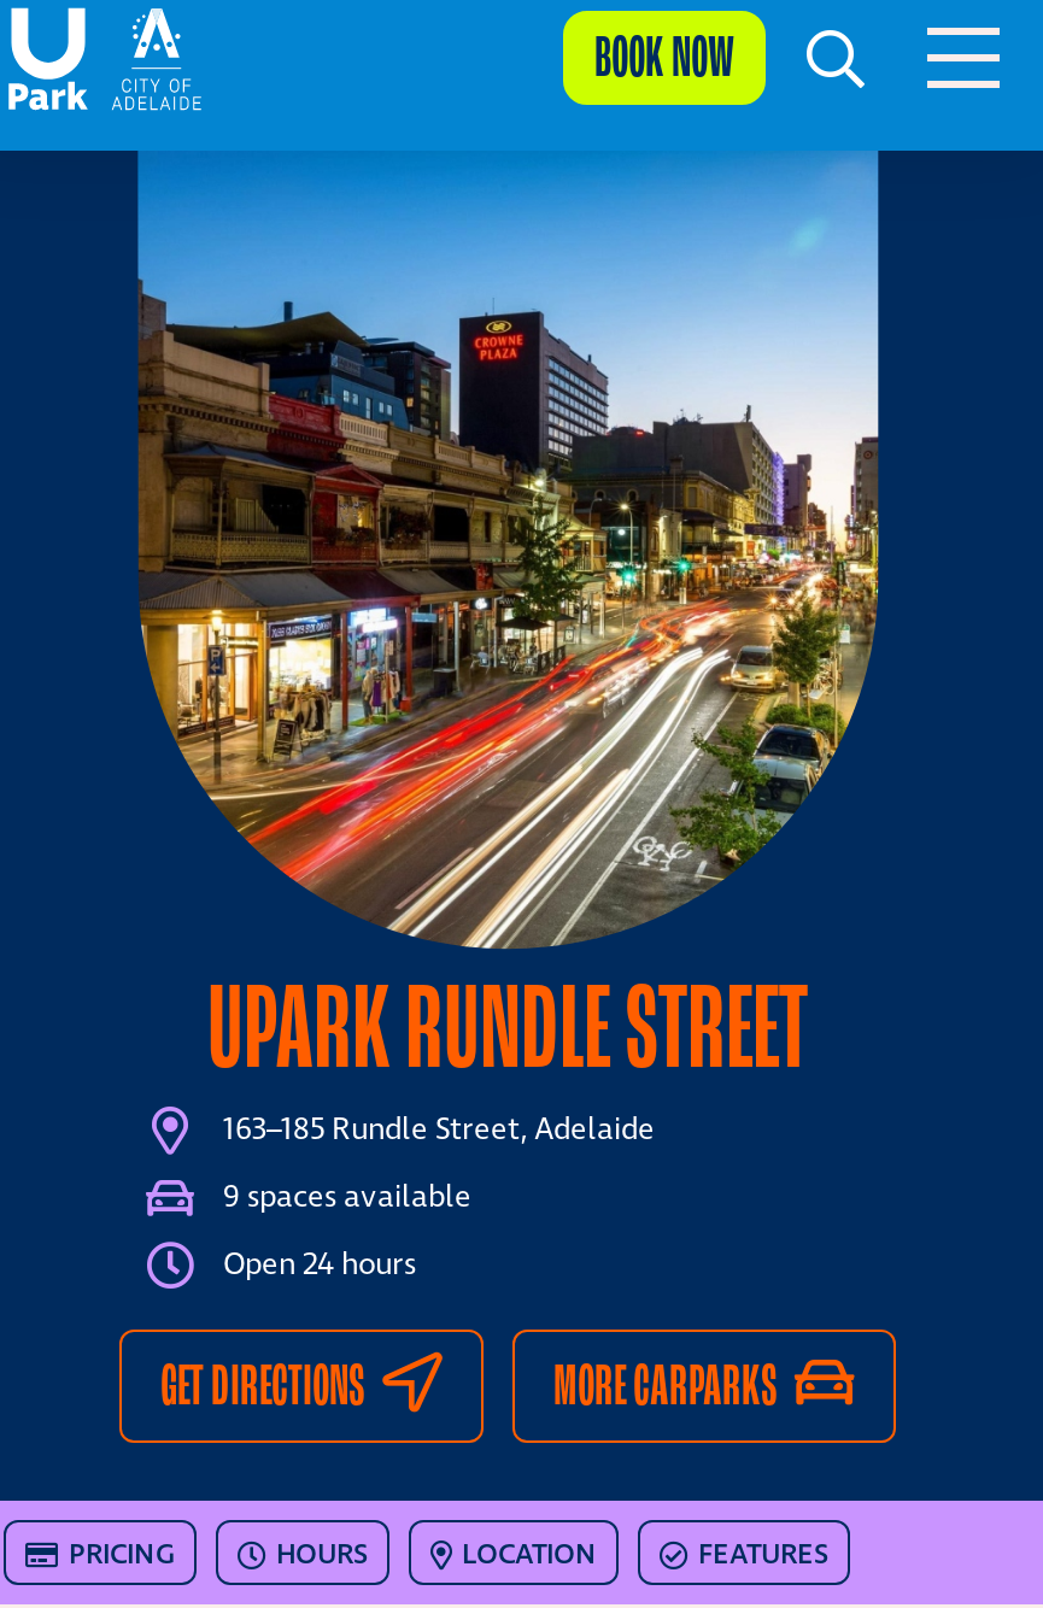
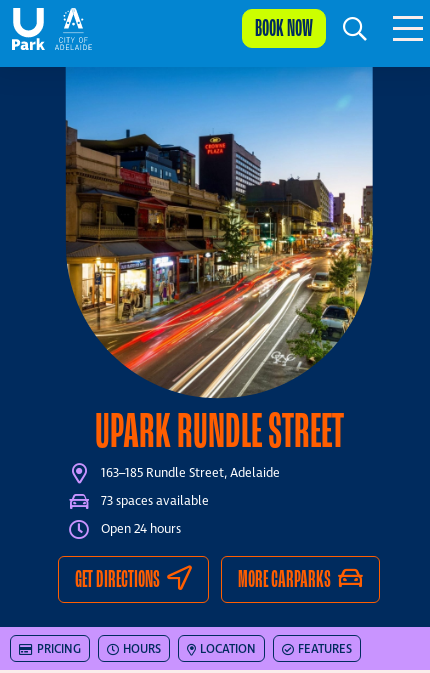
[223,1178,471,1219] 9 spaces available -> [101,493,209,510] 73 spaces available

